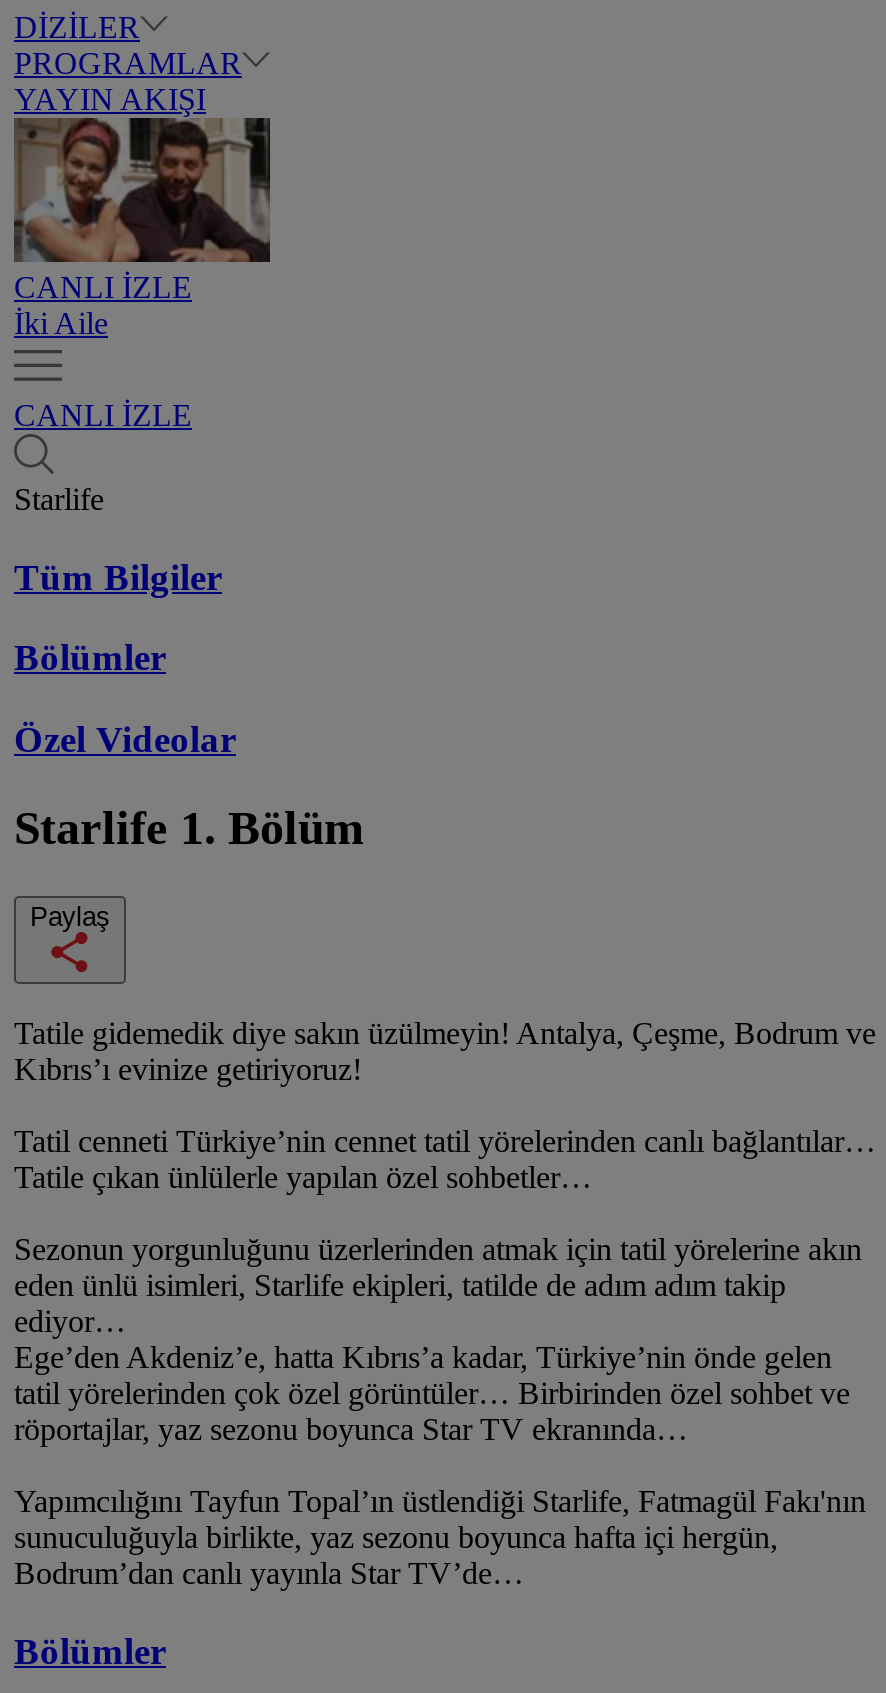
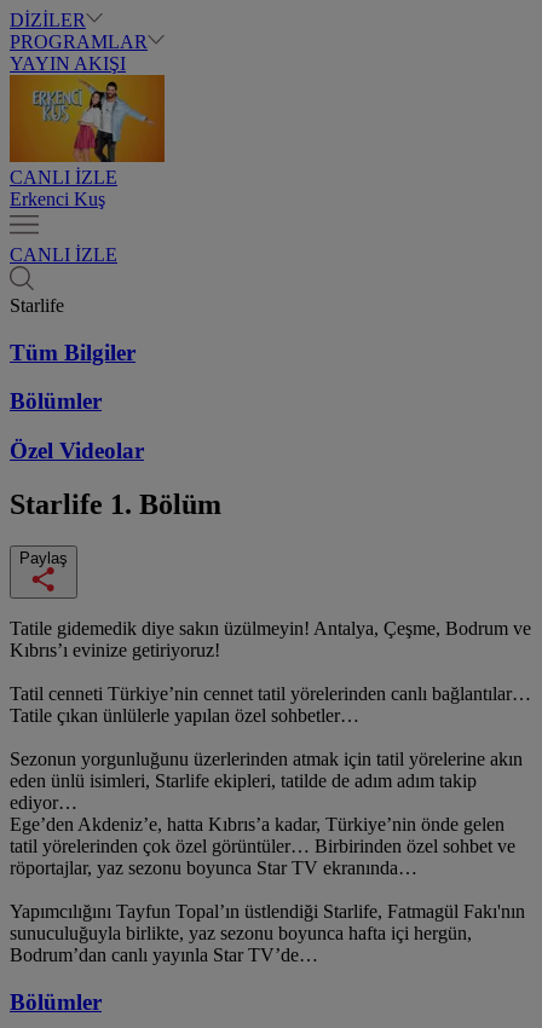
[12,116,272,340] [image] | İki Aile -> [8,74,166,209] [image] | Erkenci Kuş

